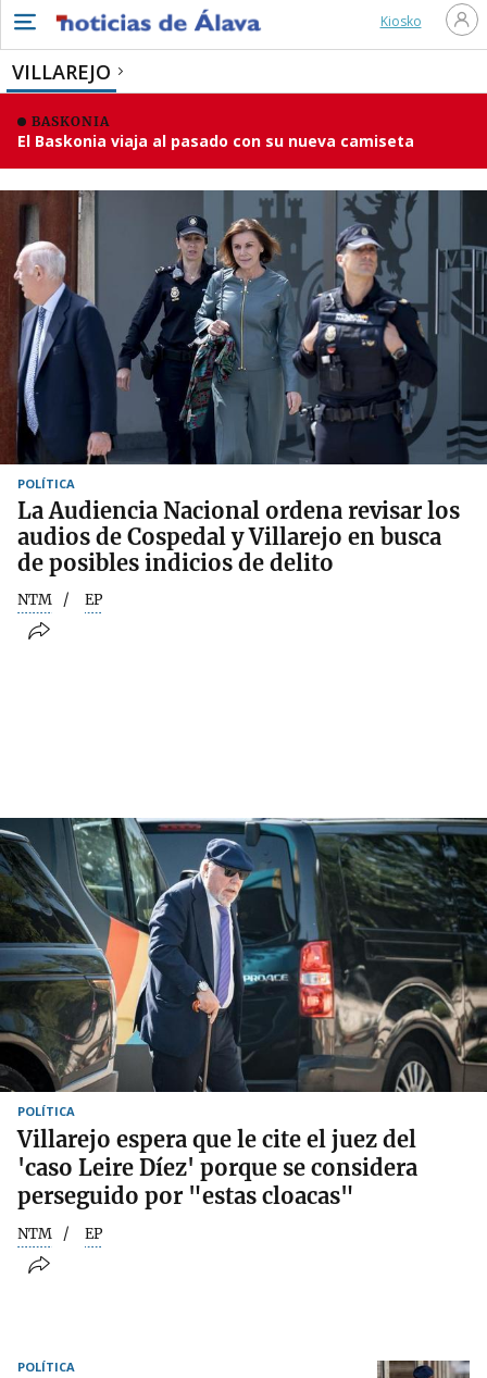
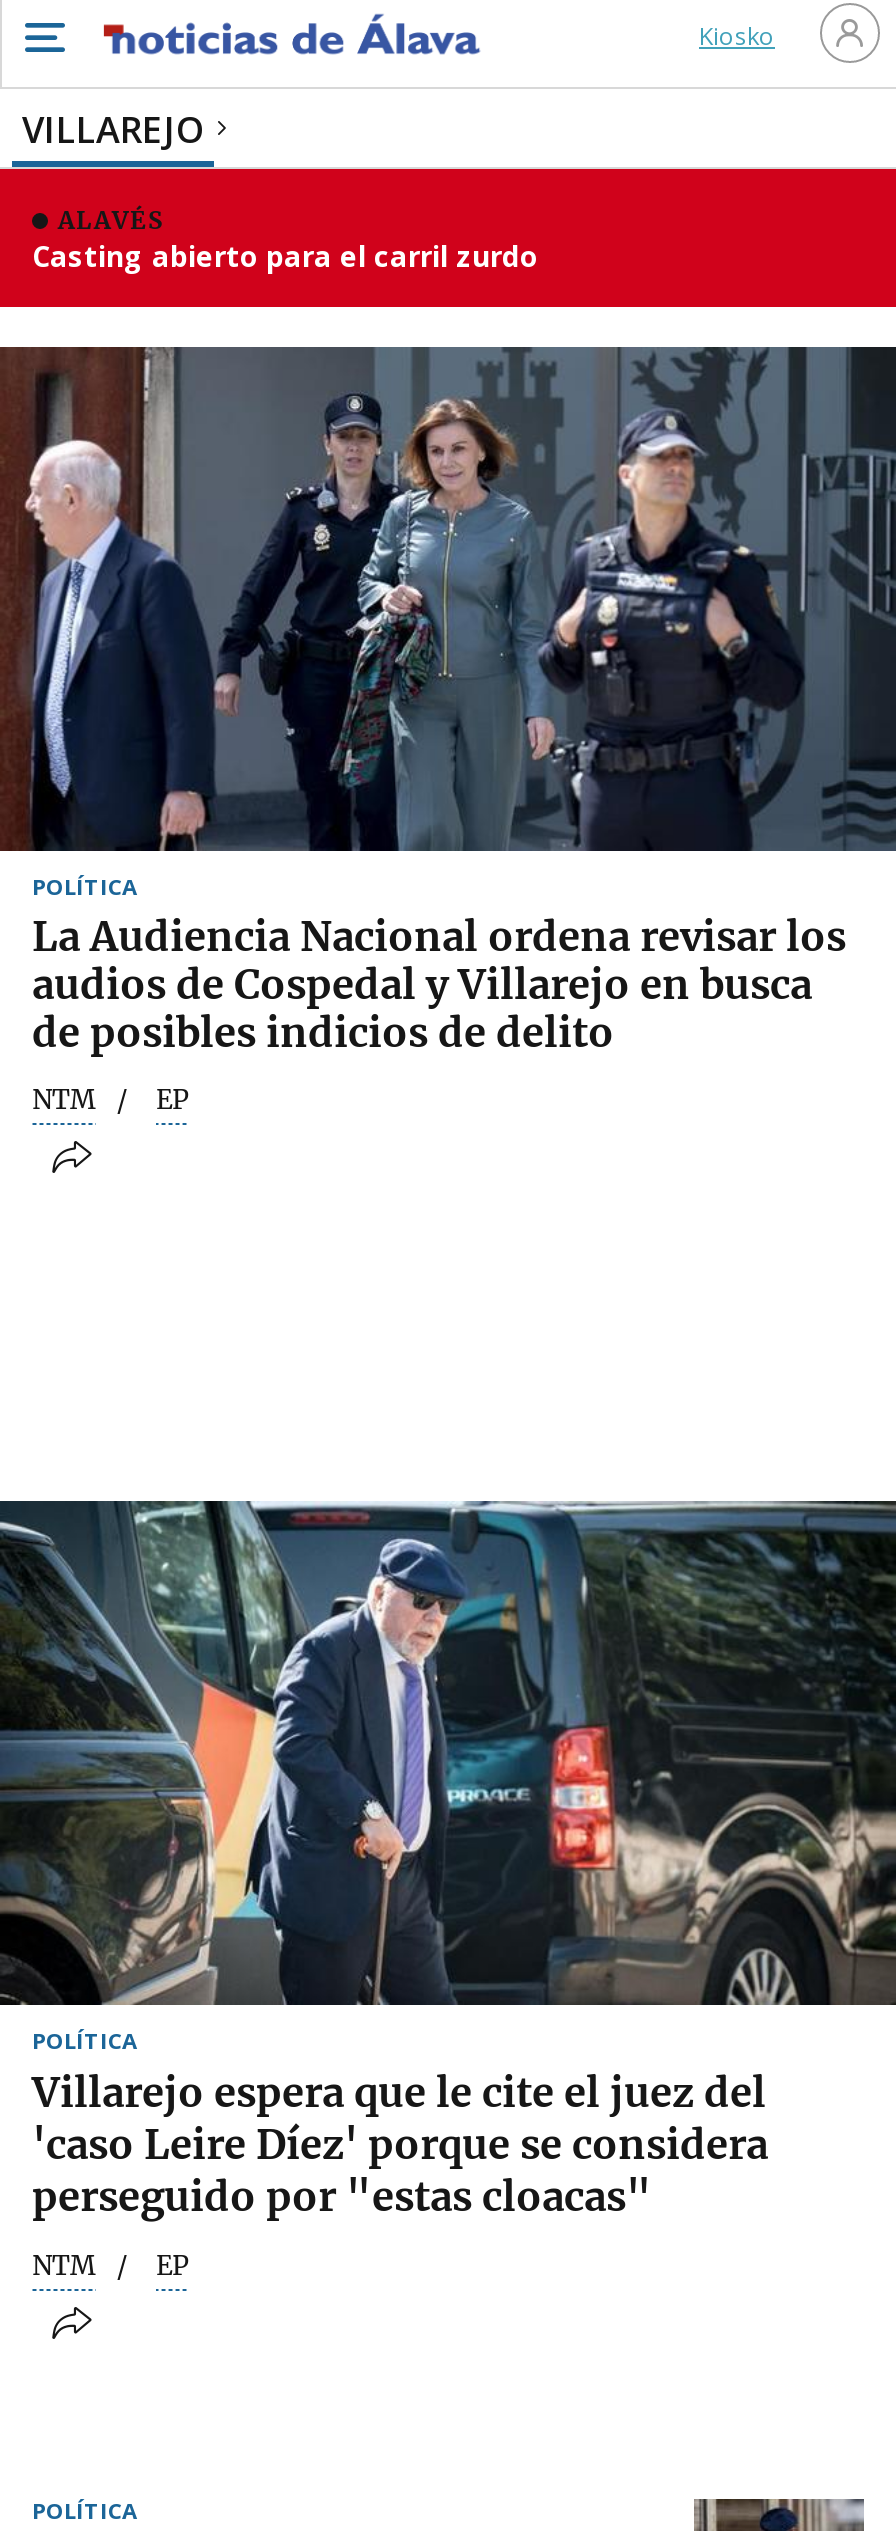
[17,113,414,151] BASKONIA | El Baskonia viaja al pasado con su nueva camiseta -> [32,205,538,275] ALAVÉS | Casting abierto para el carril zurdo

